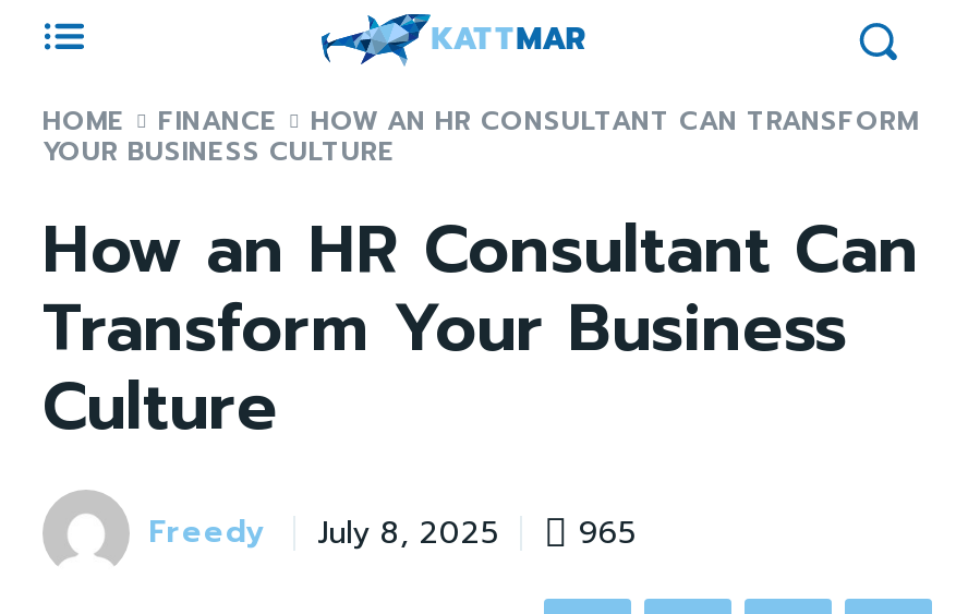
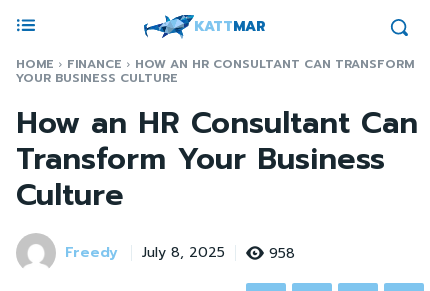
[579,509,636,555] 965 -> [269,242,295,263] 958

